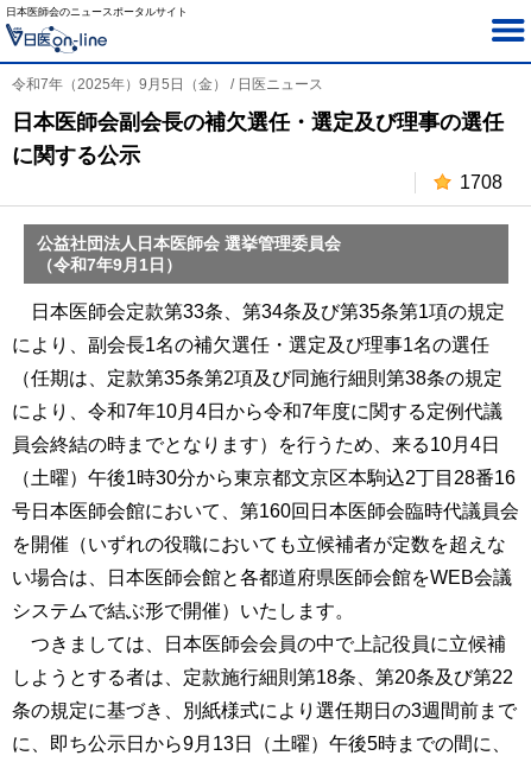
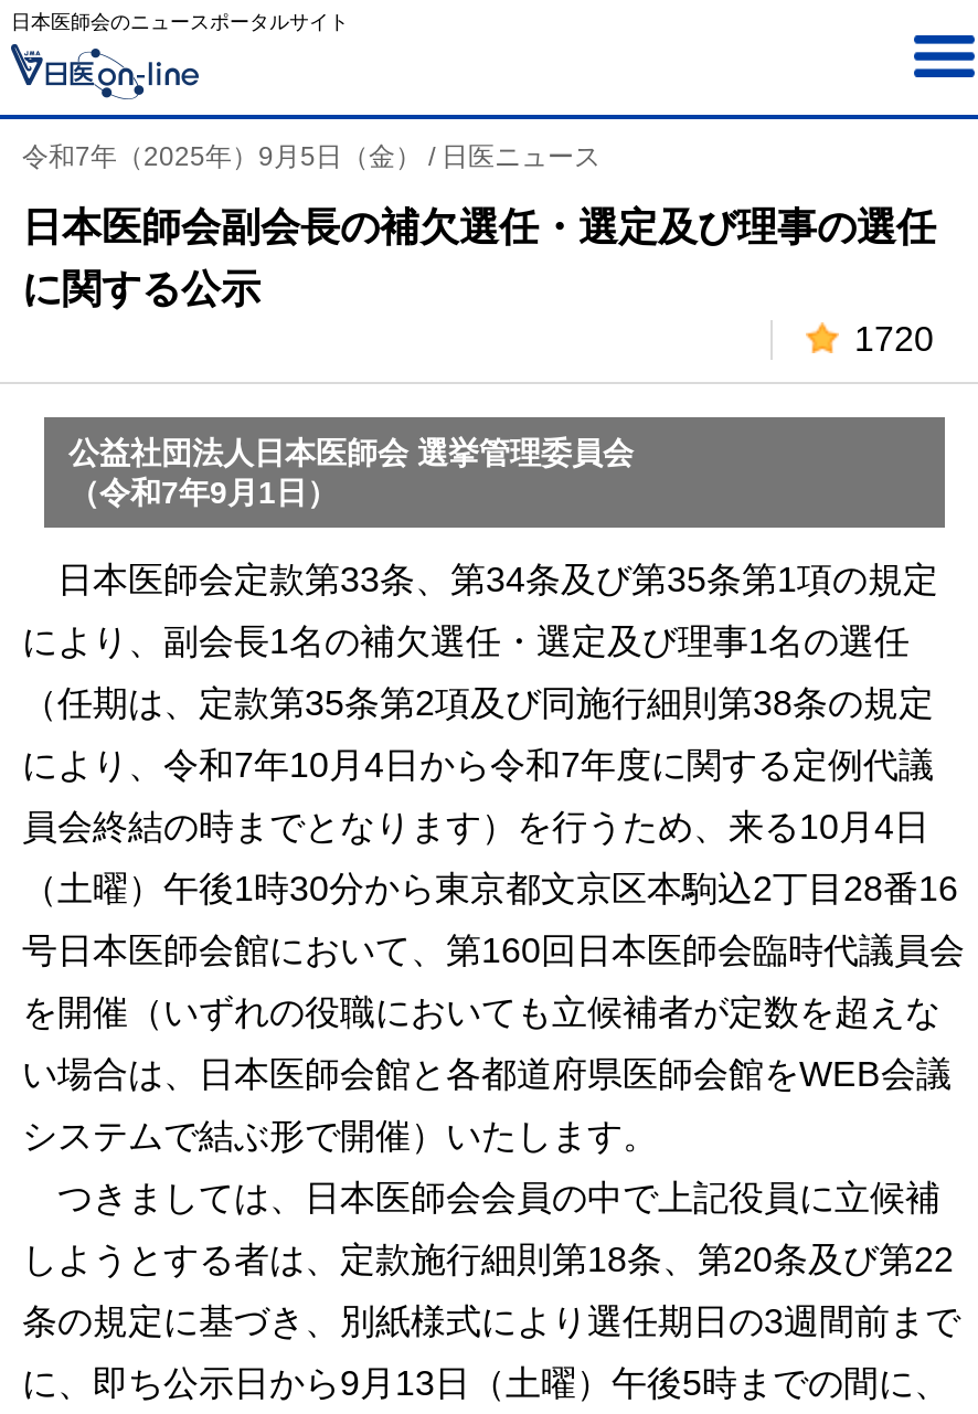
[460,172,502,192] 1708 -> [854,320,934,358] 1720

